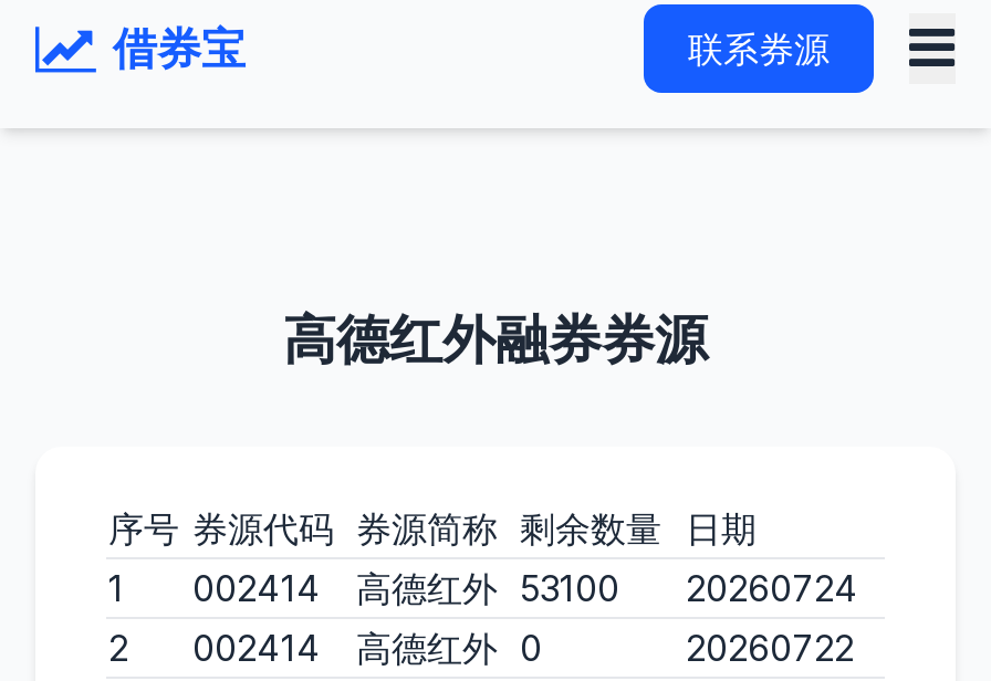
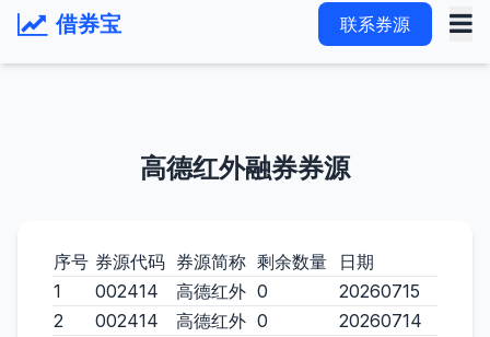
[356,566,619,610] 高德红外 53100 -> [176,280,268,302] 高德红外 0
[686,566,858,610] 20260724 -> [339,280,420,302] 20260715
[686,626,854,670] 20260722 -> [339,310,422,332] 20260714

